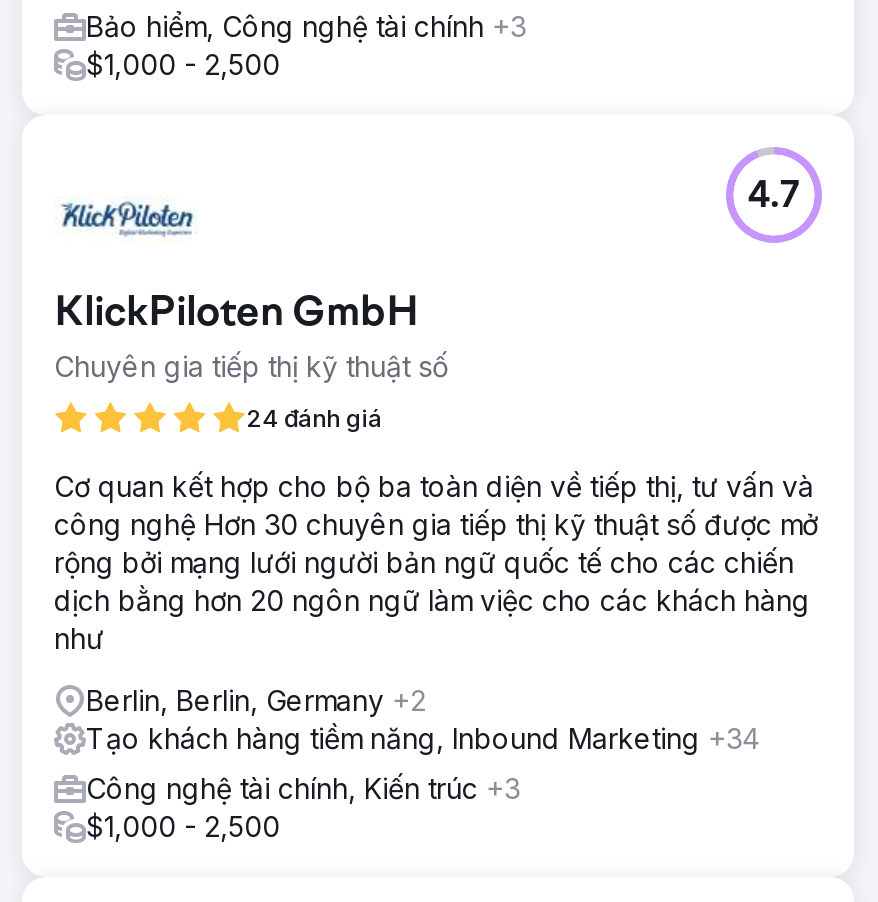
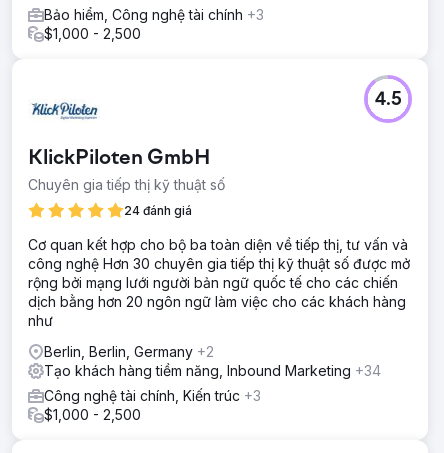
[748,179,800,217] 4.7 -> [374,91,401,110] 4.5

